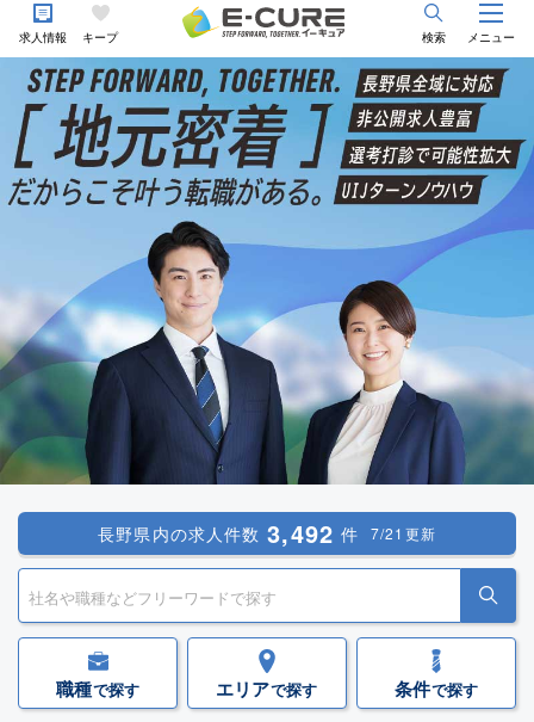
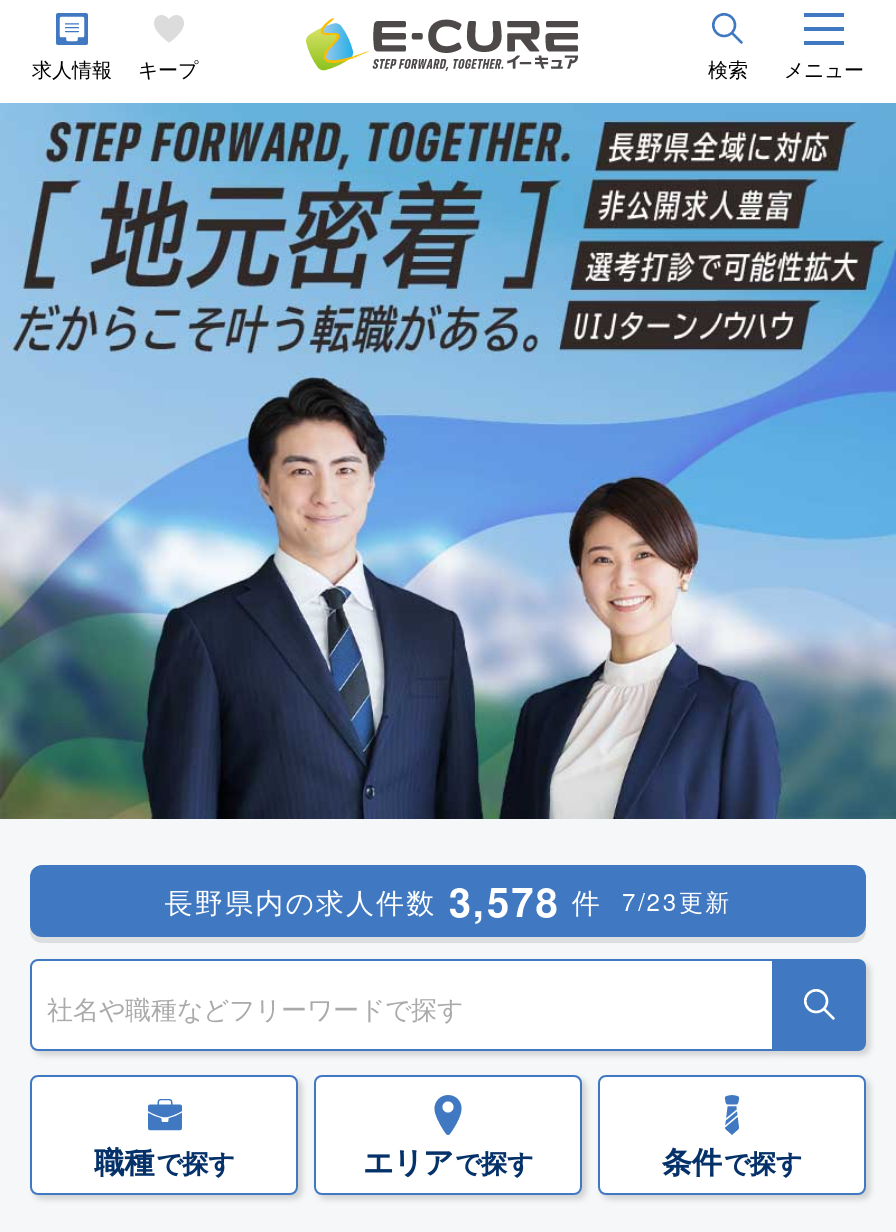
[98,516,436,551] 長野県内の求人件数 3,492 件 7/21更新 -> [164,872,732,930] 長野県内の求人件数 3,578 件 7/23更新

